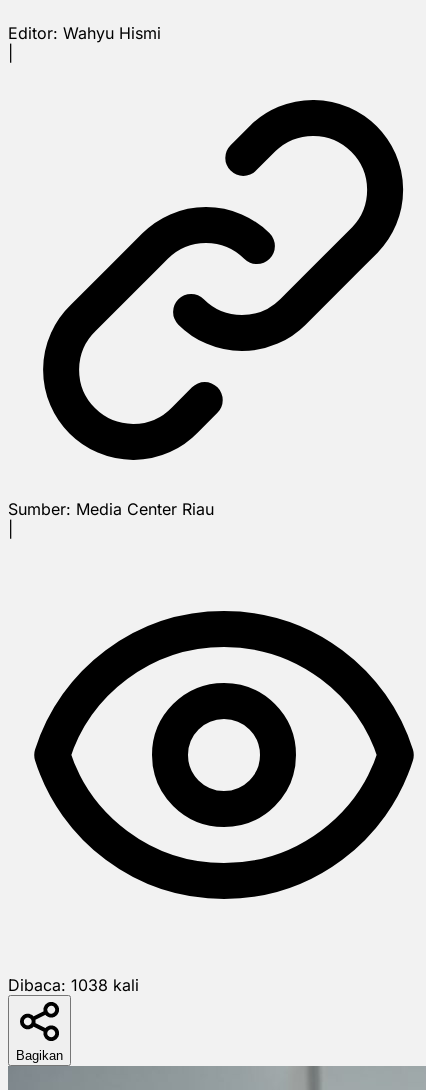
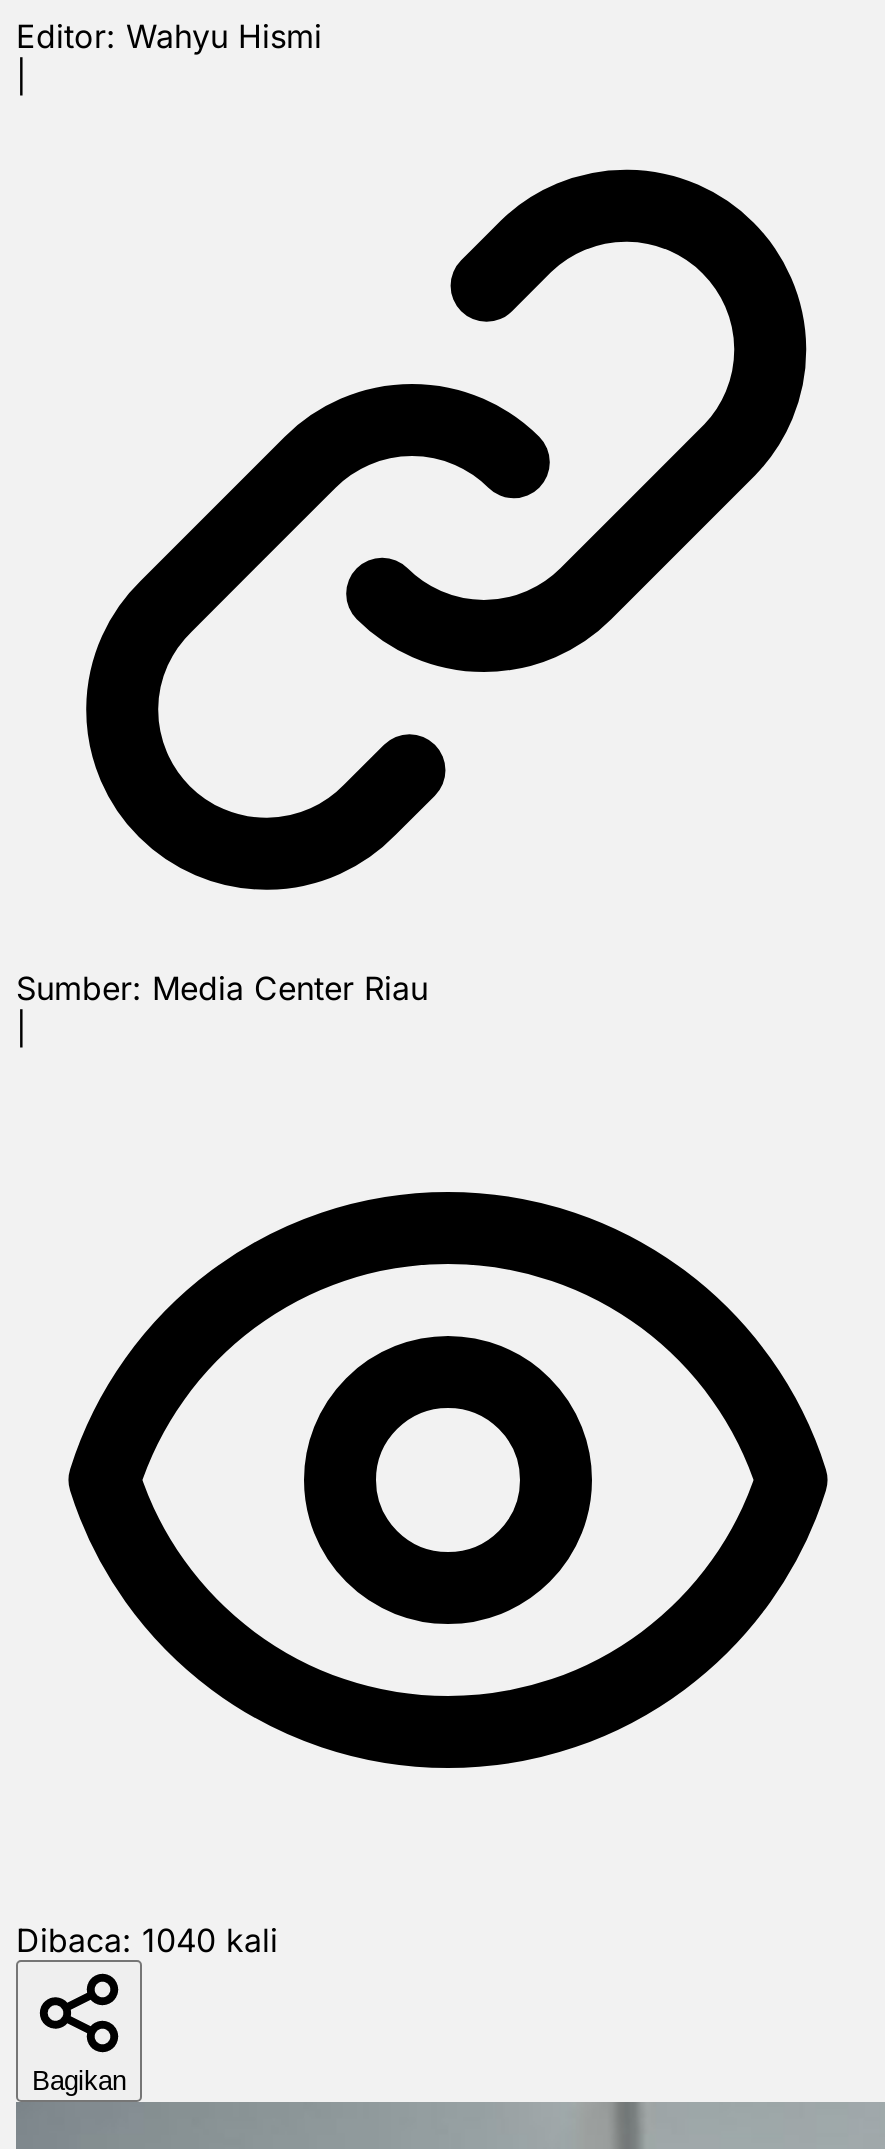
[8,975,139,995] Dibaca: 1038 kali -> [16,1920,278,1960] Dibaca: 1040 kali

